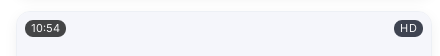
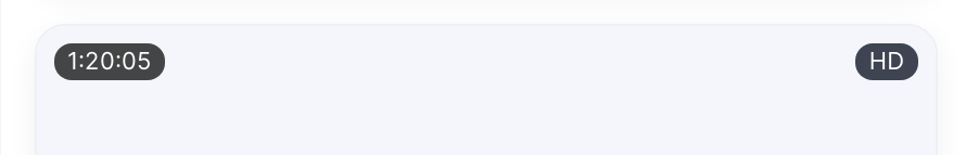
[31,21,60,35] 10:54 -> [67,45,152,75] 1:20:05

